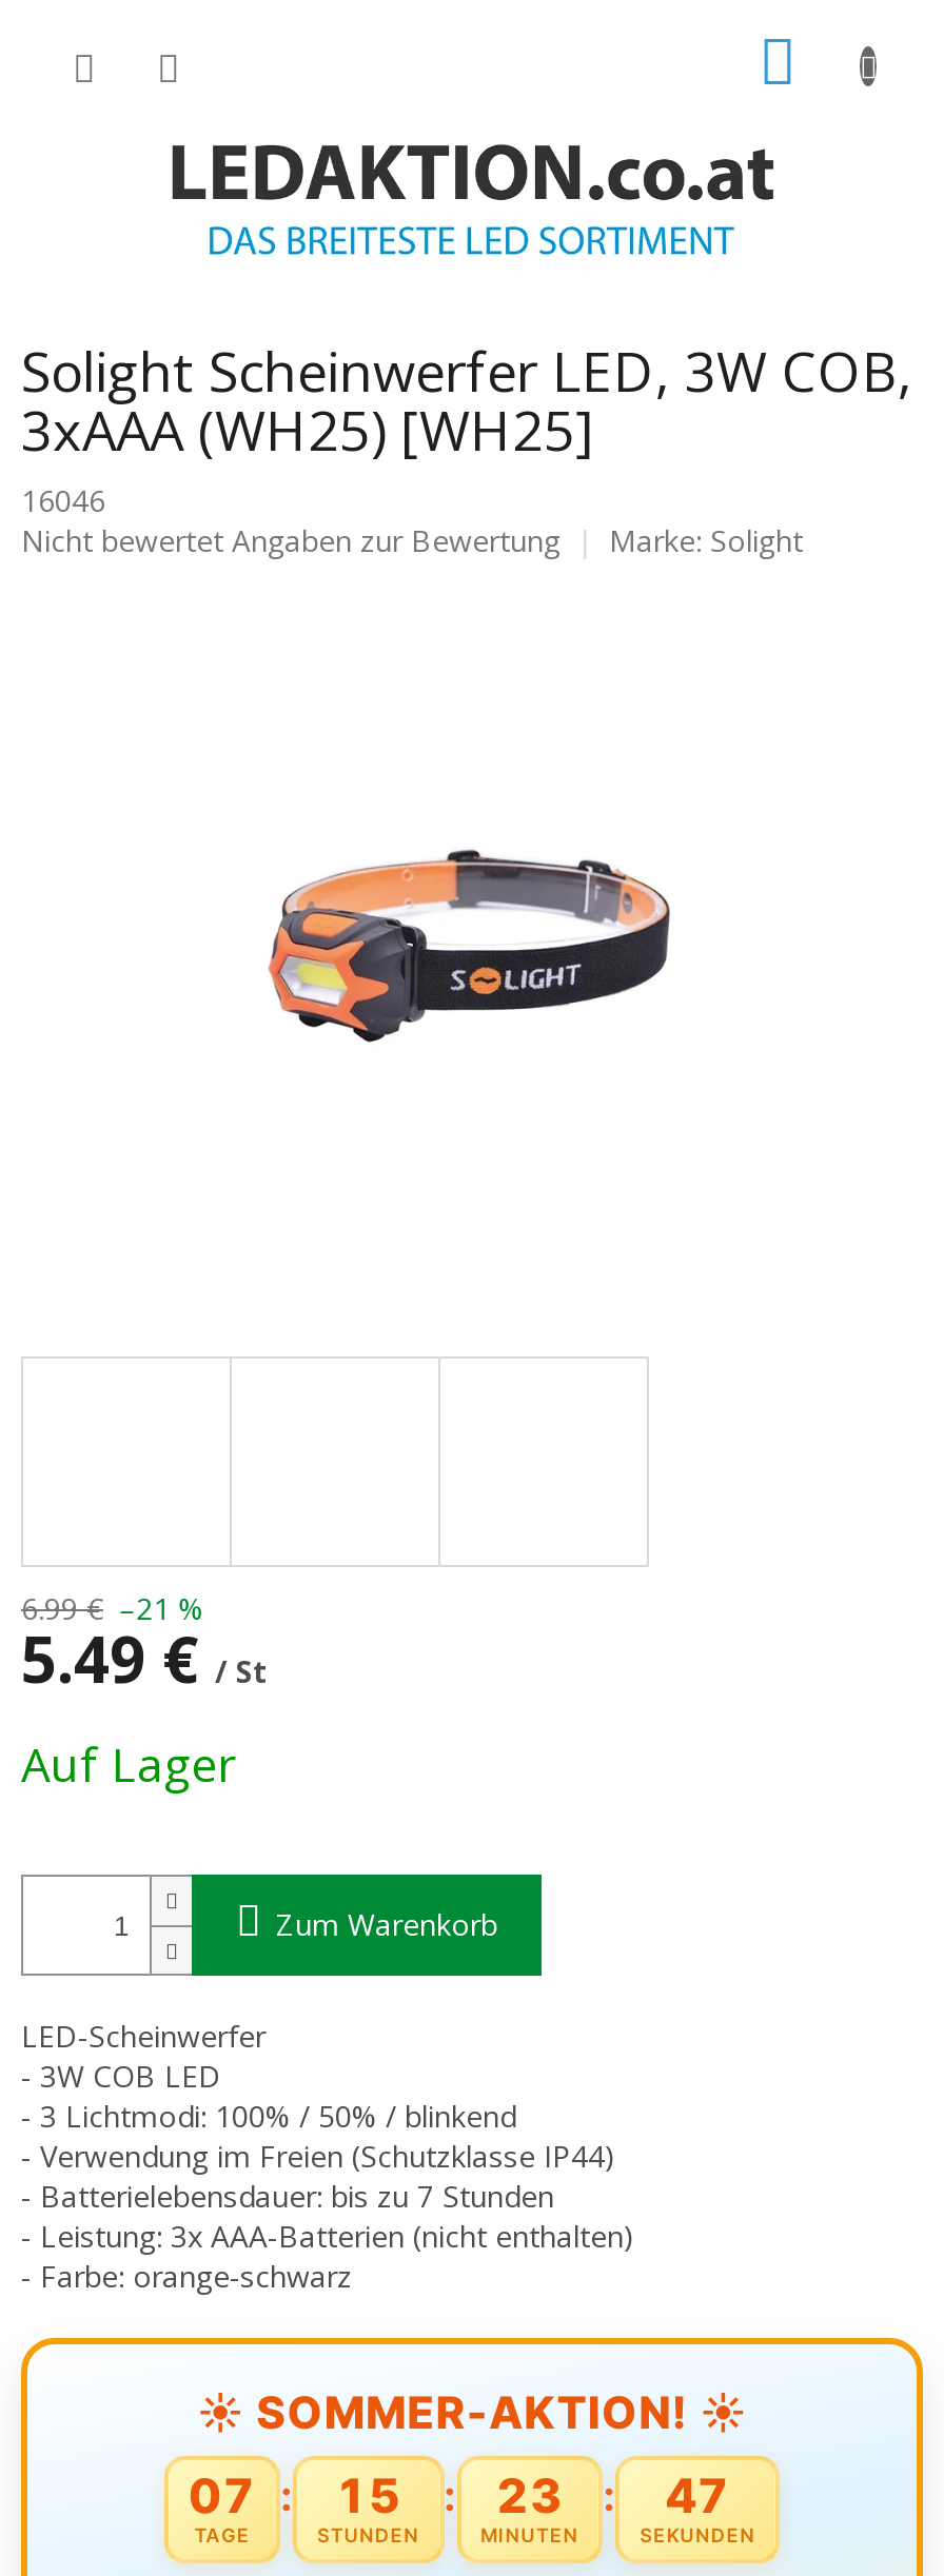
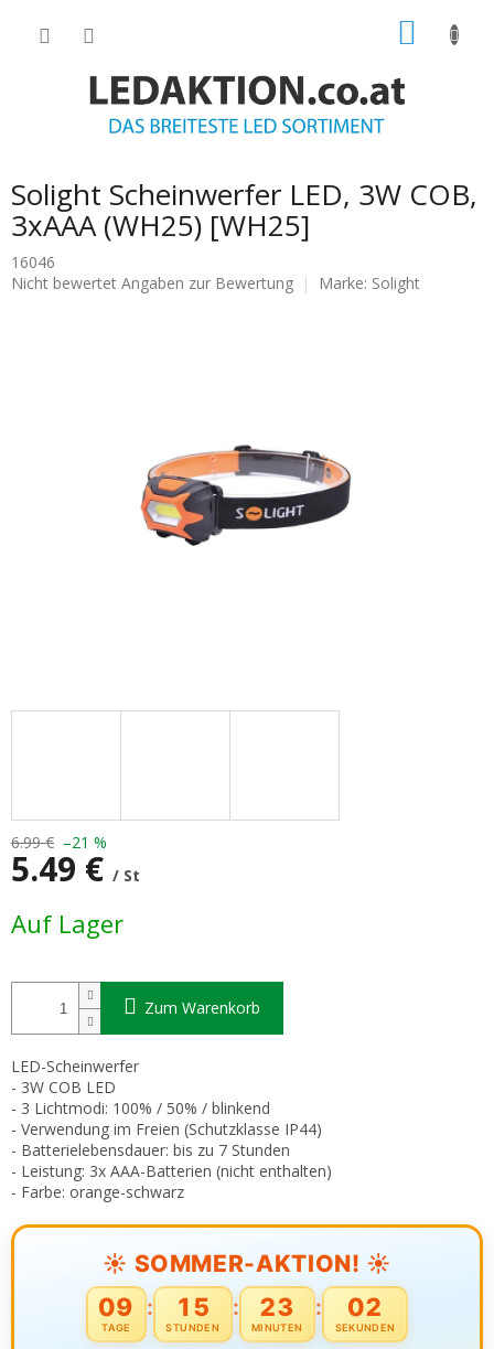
[189,2466,256,2523] 07 -> [99,1292,134,1321] 09
[665,2466,730,2523] 47 -> [347,1292,383,1321] 02

